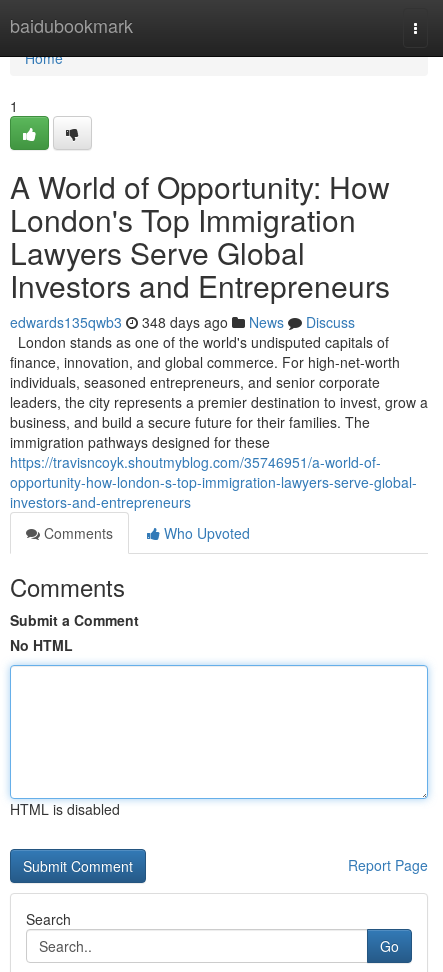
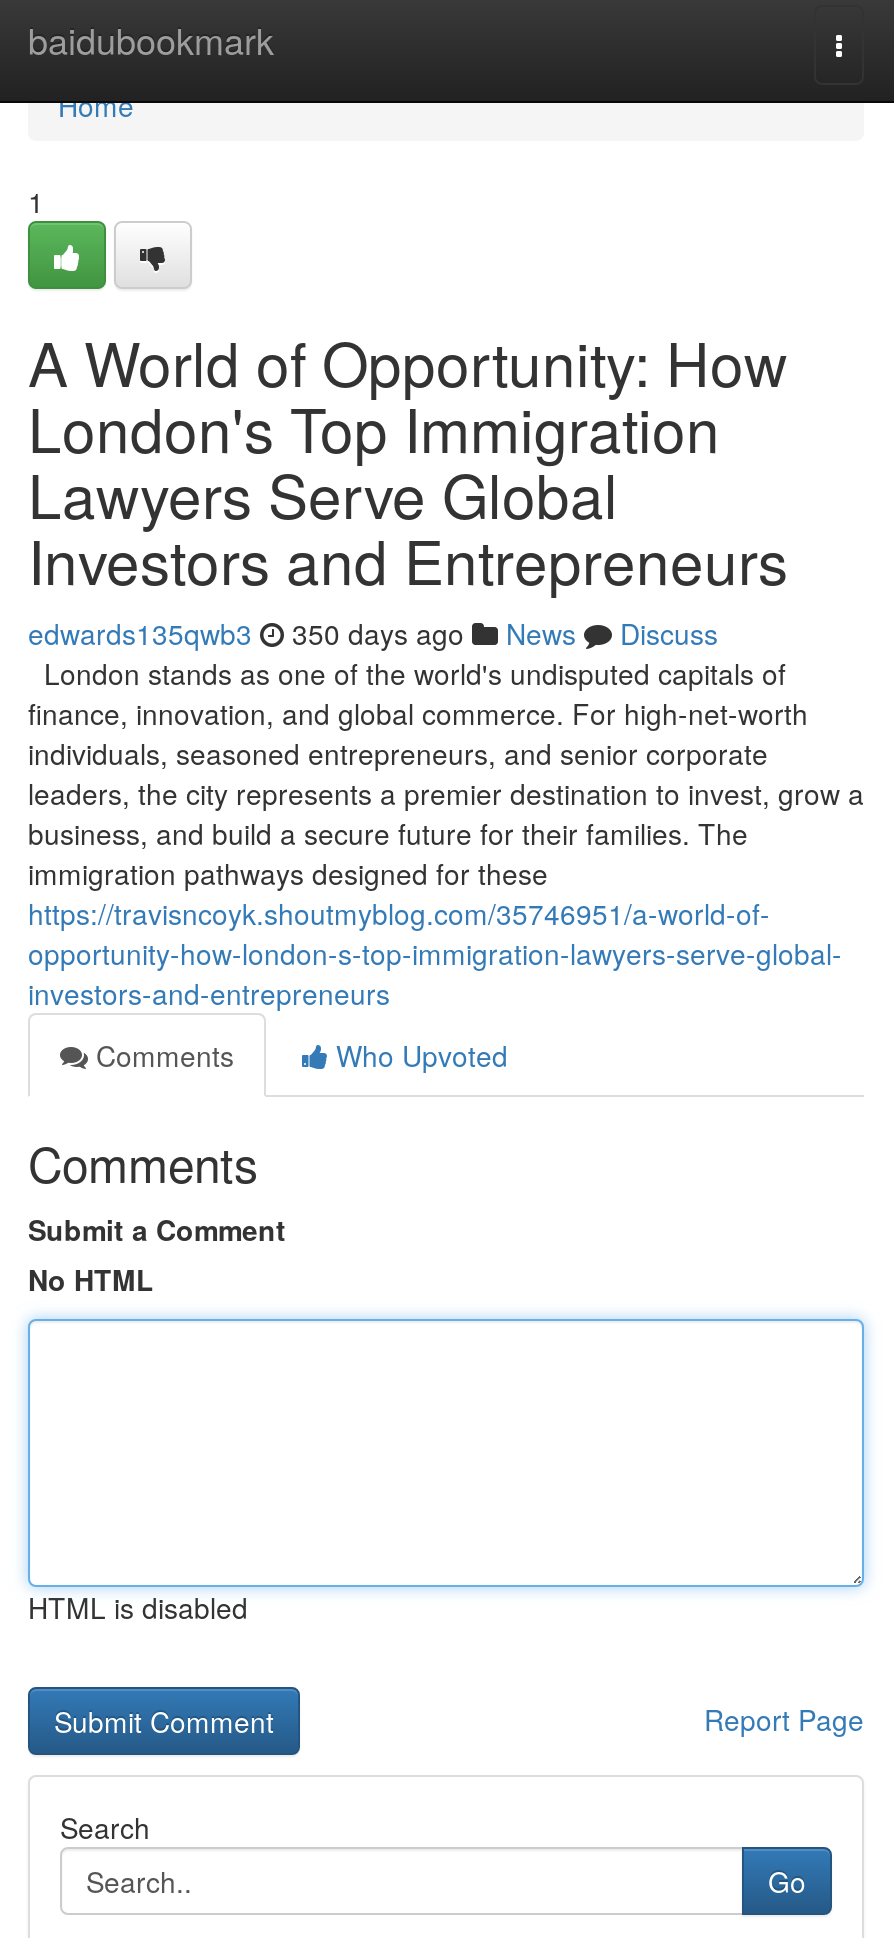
[10,312,355,332] edwards135qwb3 348 days ago News Discuss -> [28,613,718,653] edwards135qwb3 350 days ago News Discuss

